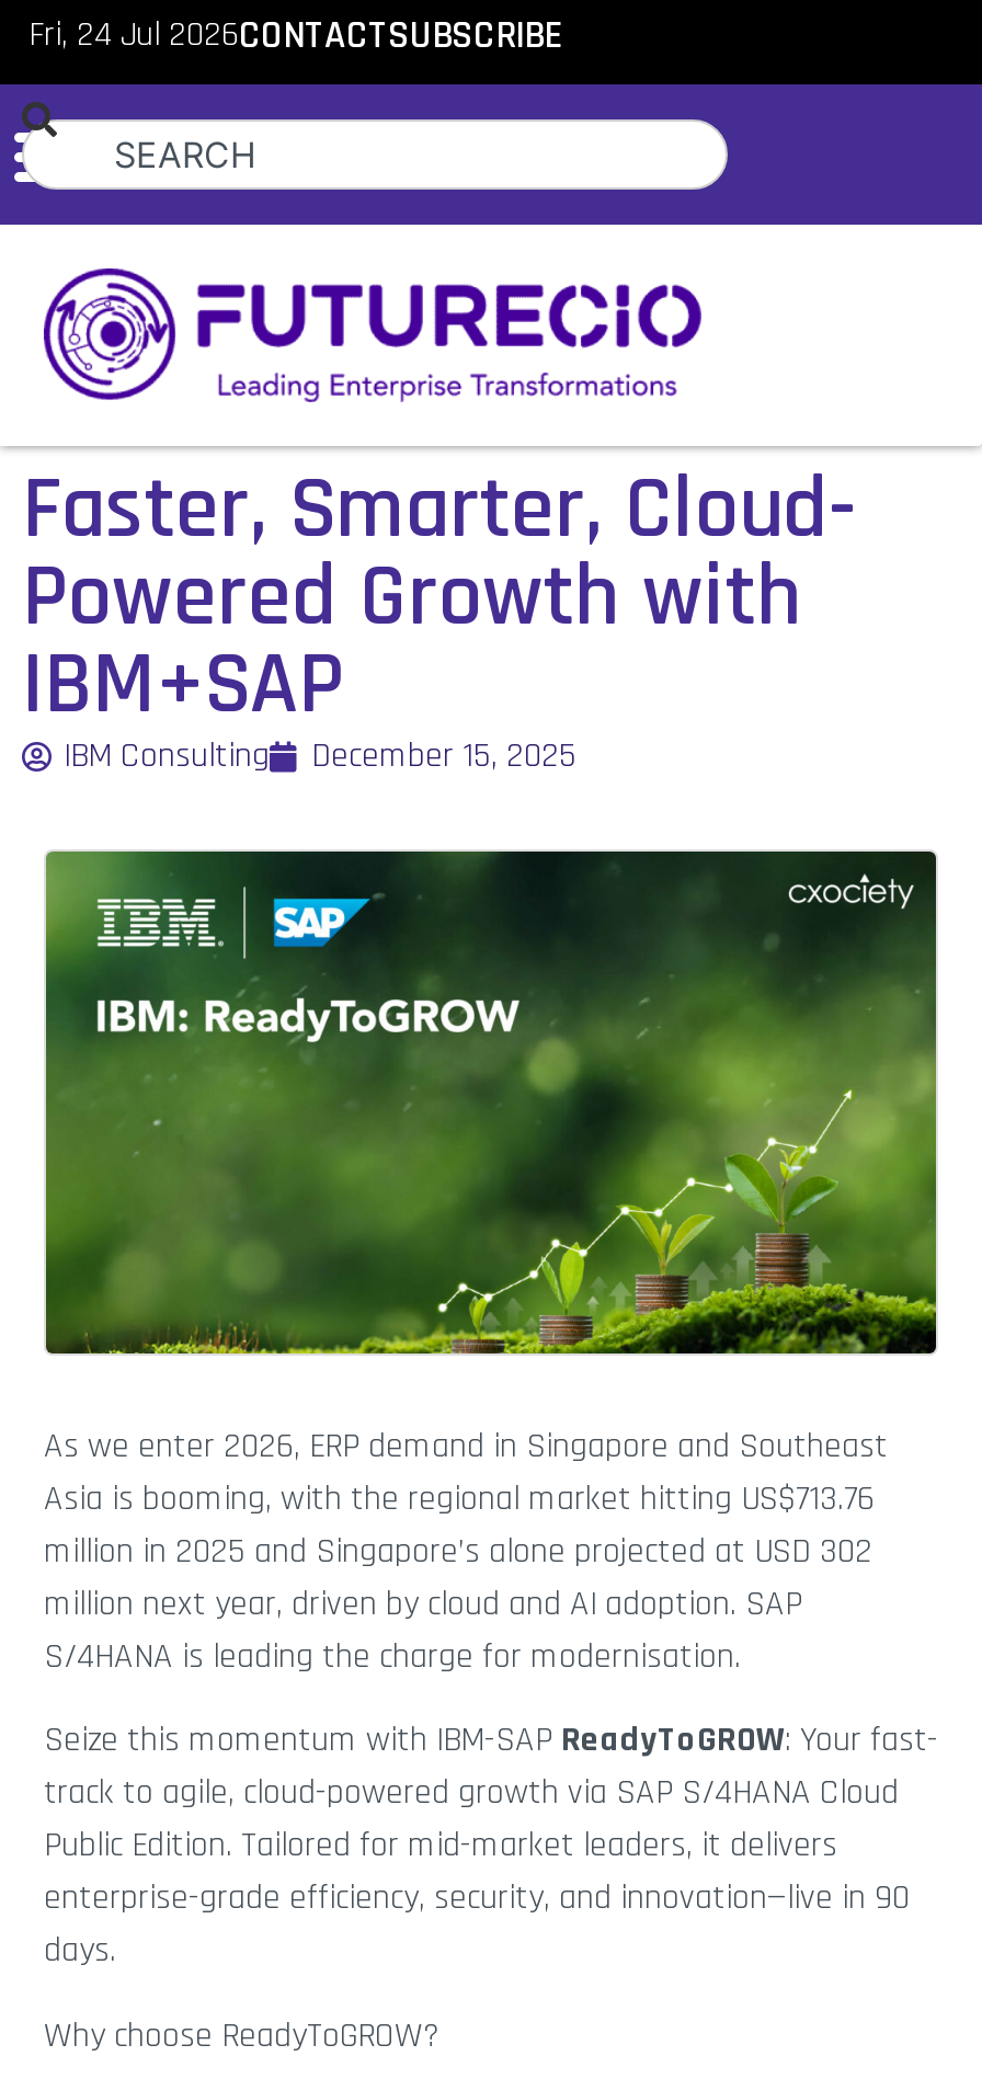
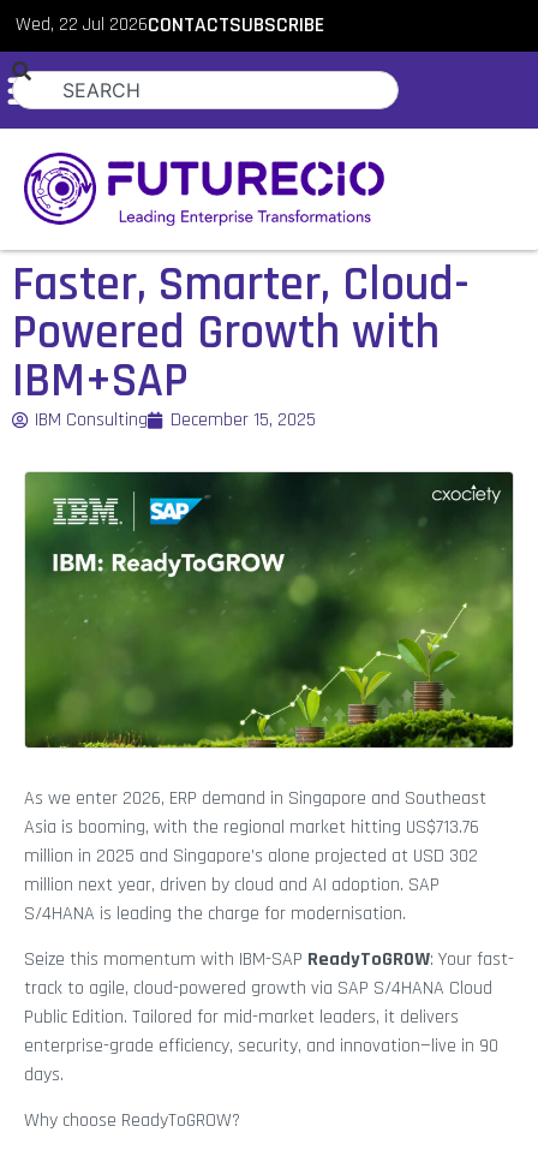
[28,12,561,60] Fri, 24 Jul 2026CONTACTSUBSCRIBE -> [16,12,324,38] Wed, 22 Jul 2026CONTACTSUBSCRIBE

